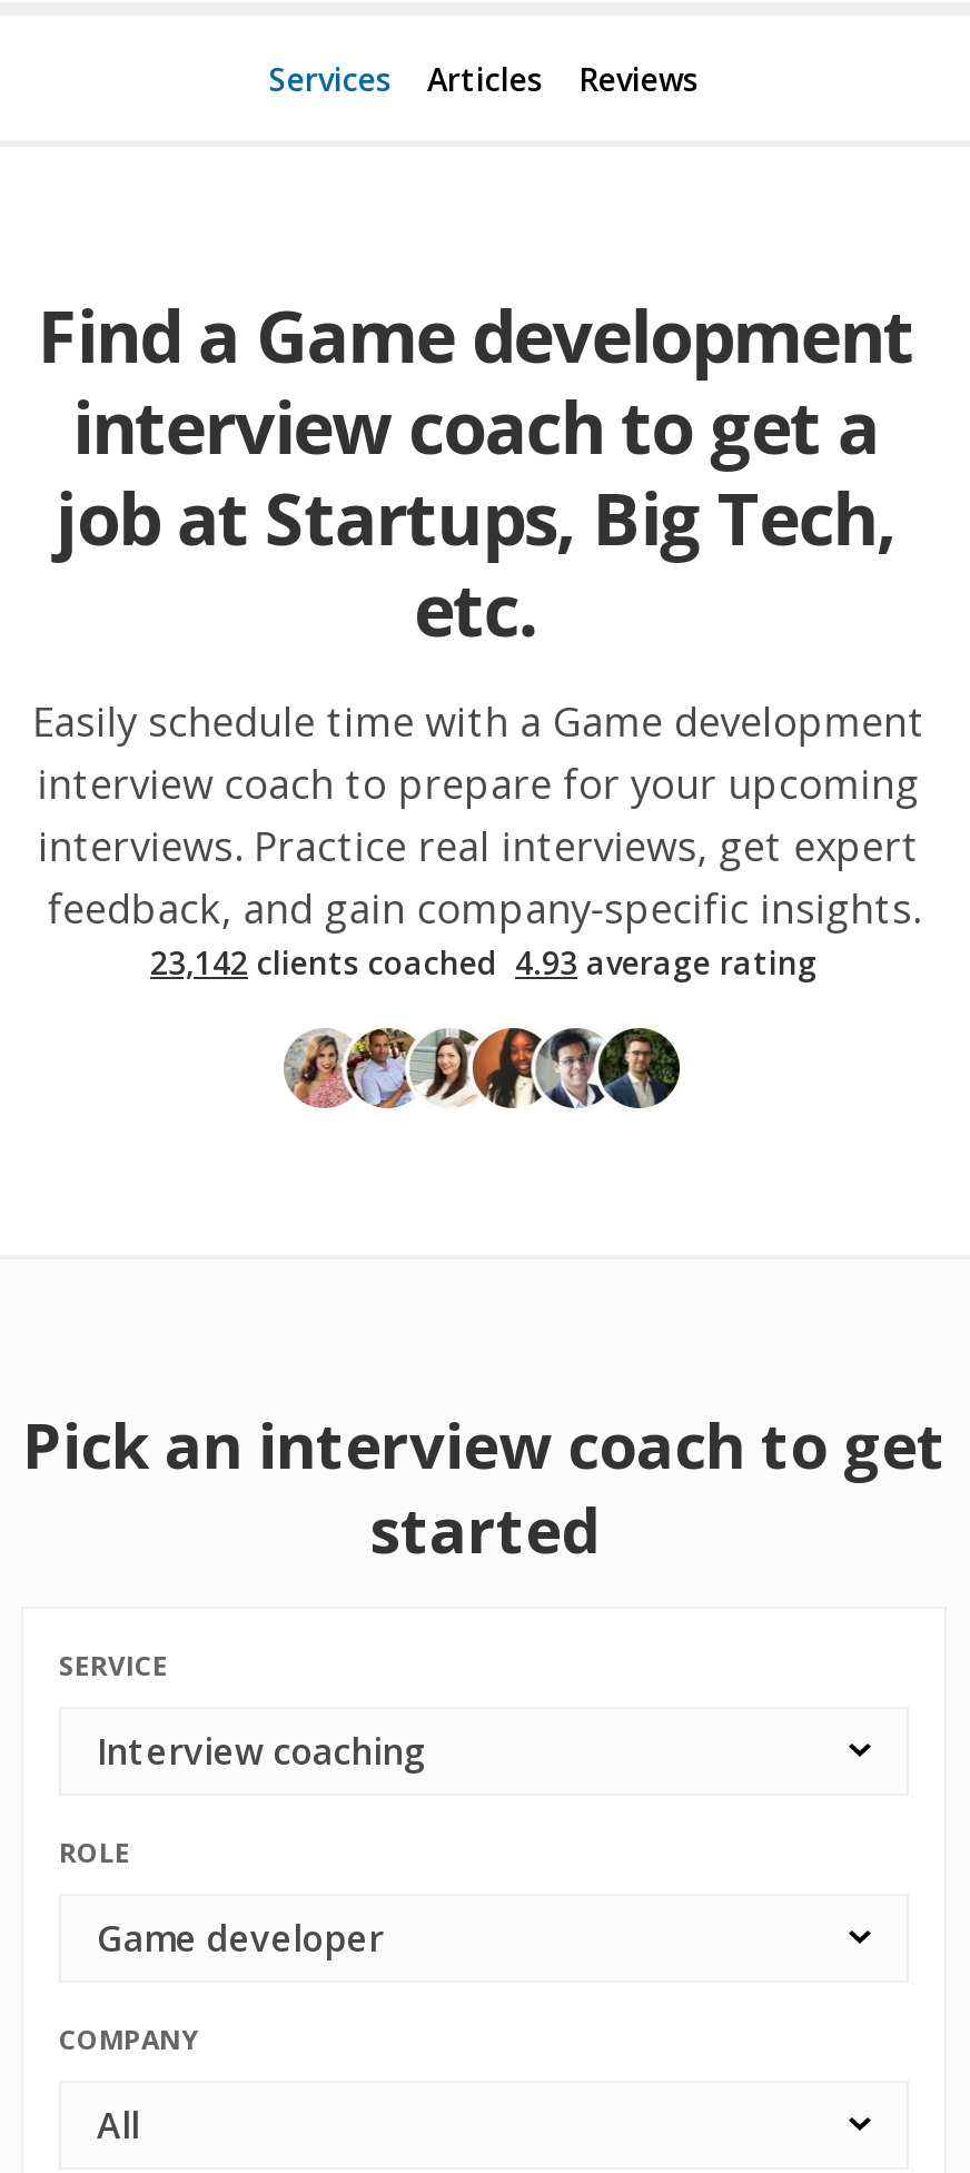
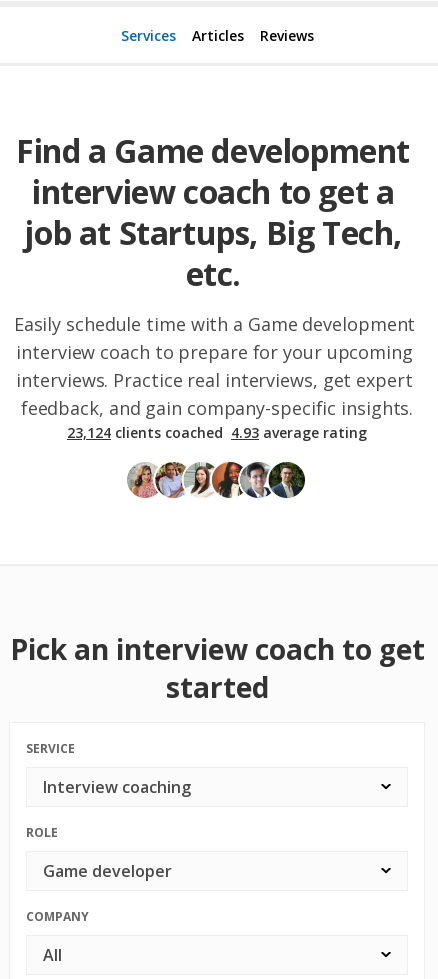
[150,941,818,984] 23,142 clients coached · 4.93 average rating -> [67,423,367,442] 23,124 clients coached · 4.93 average rating

